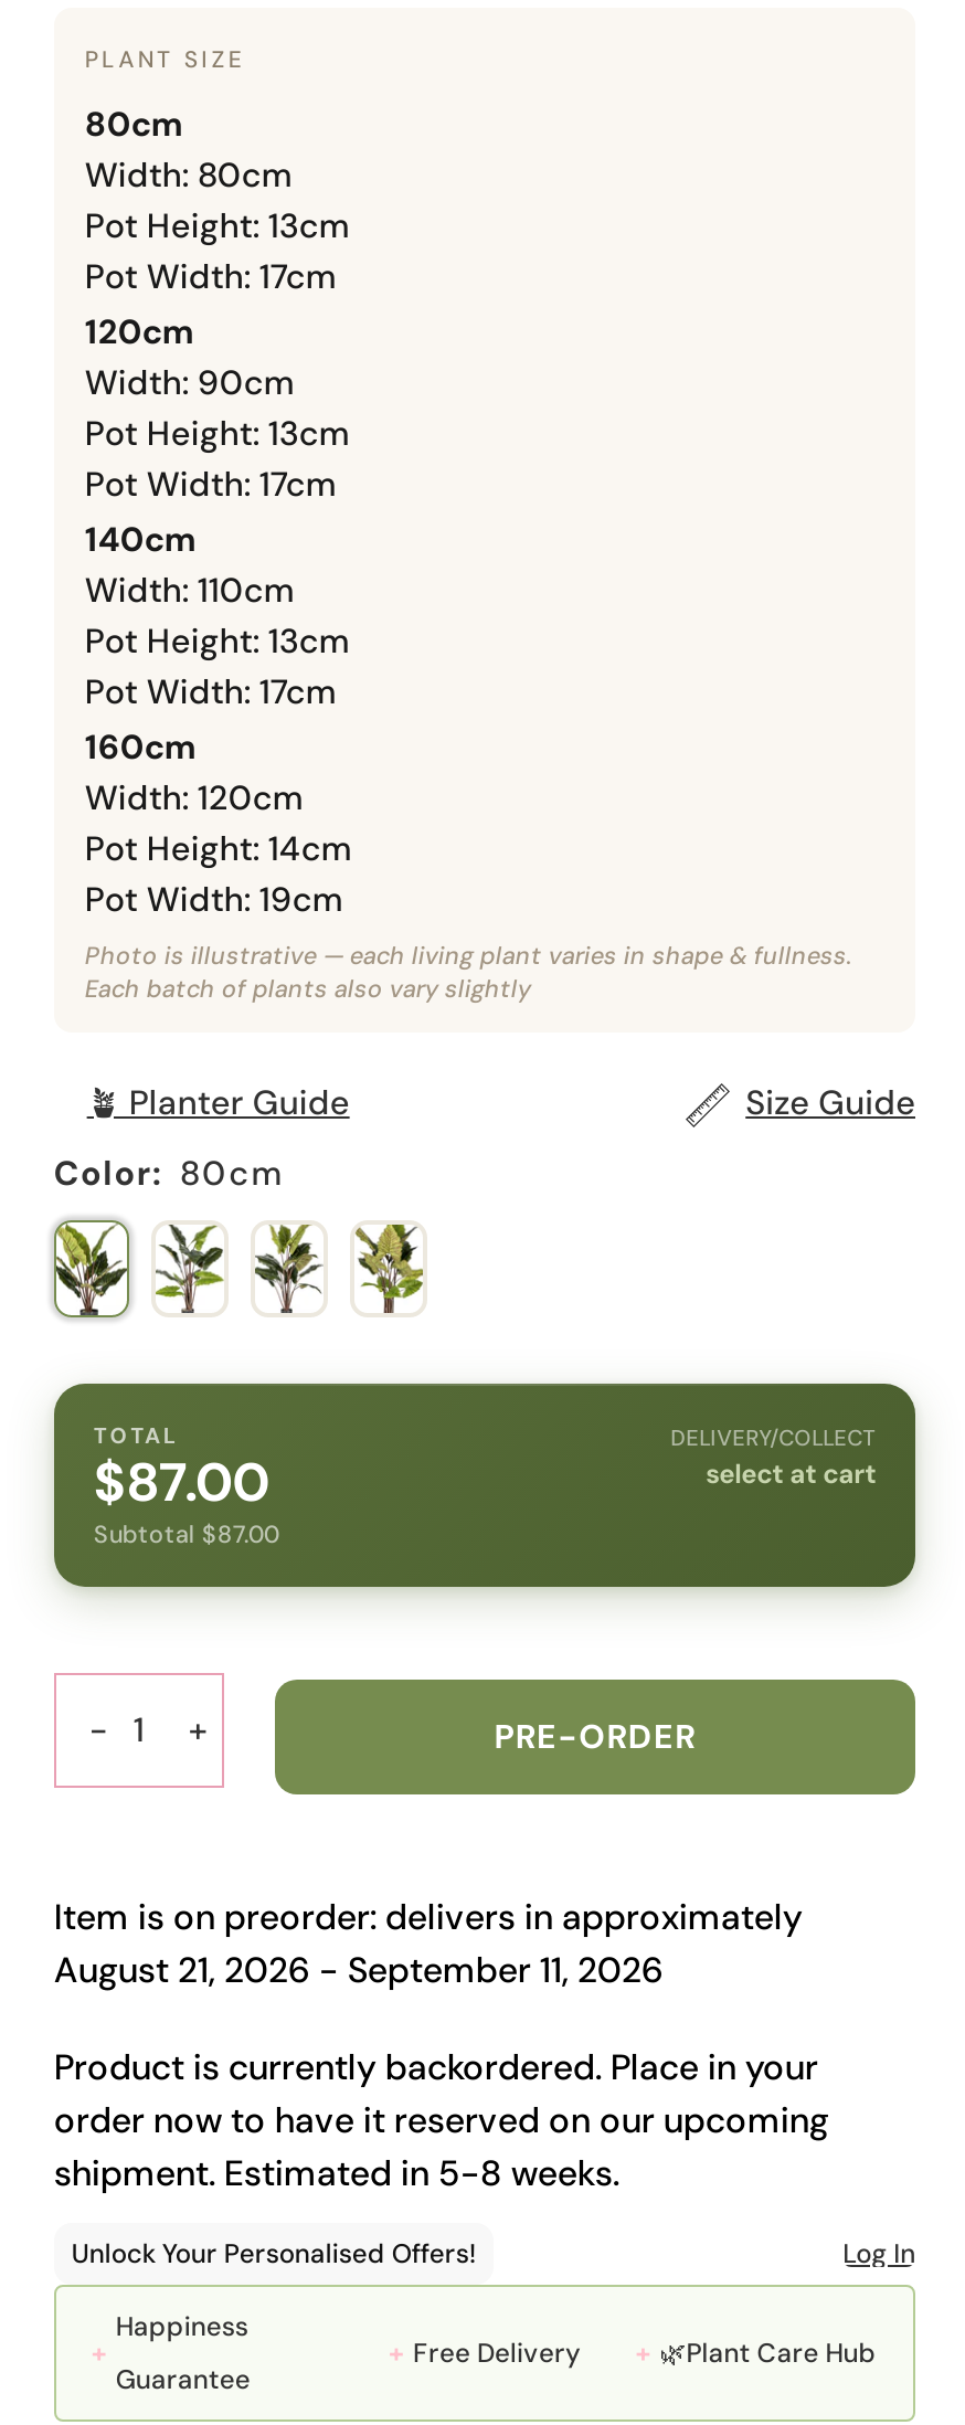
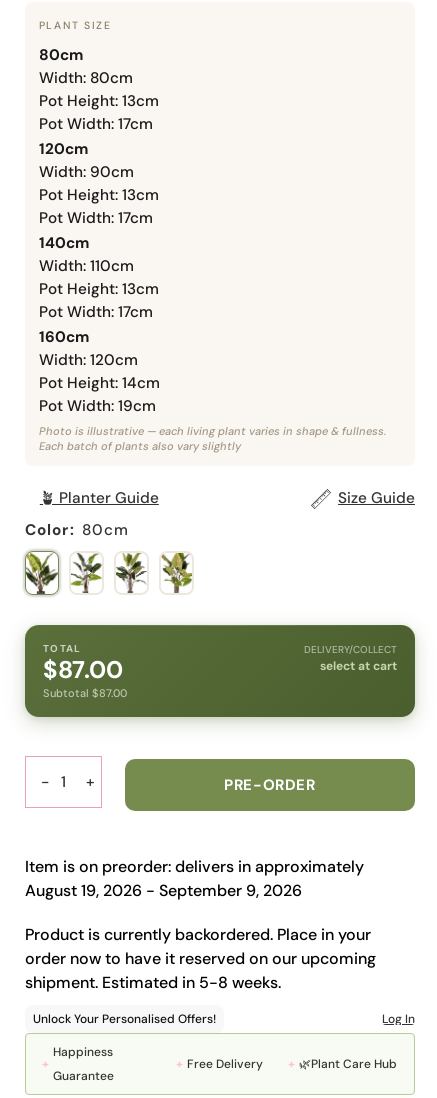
[54,1947,663,1993] August 21, 2026 - September 11, 2026 -> [25,880,302,901] August 19, 2026 - September 9, 2026

